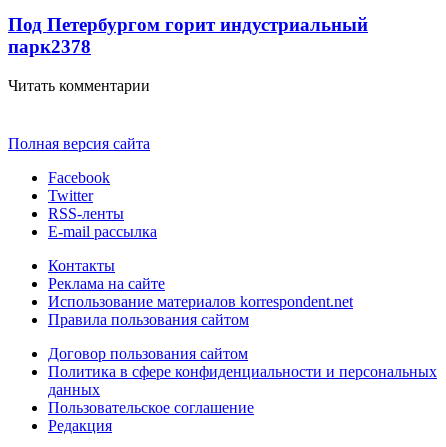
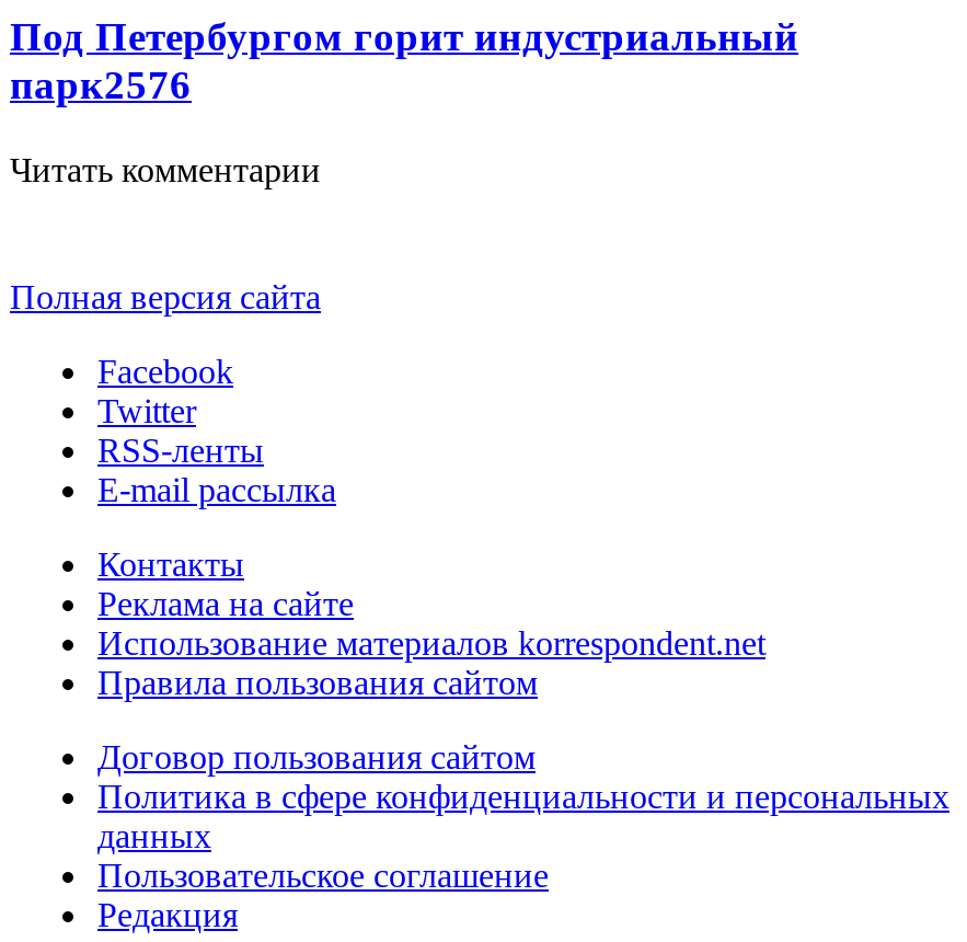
[8,36,91,57] парк2378 -> [10,62,192,108] парк2576

